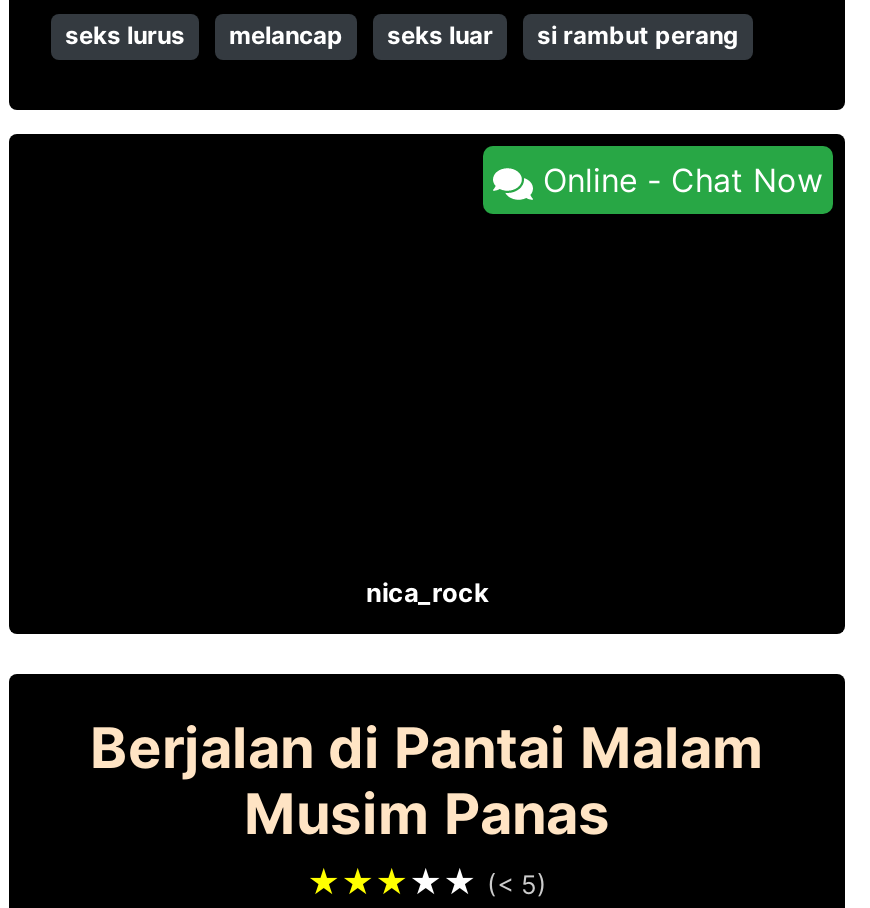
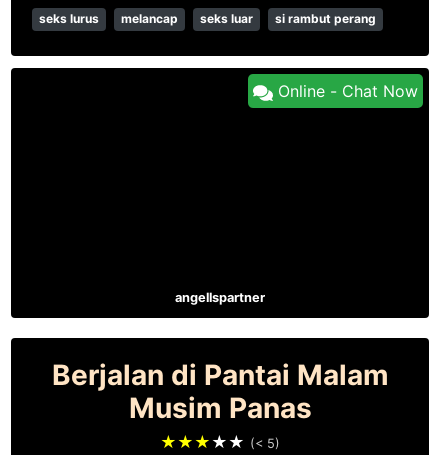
[366,579,488,609] nica_rock -> [175,290,265,305] angellspartner

